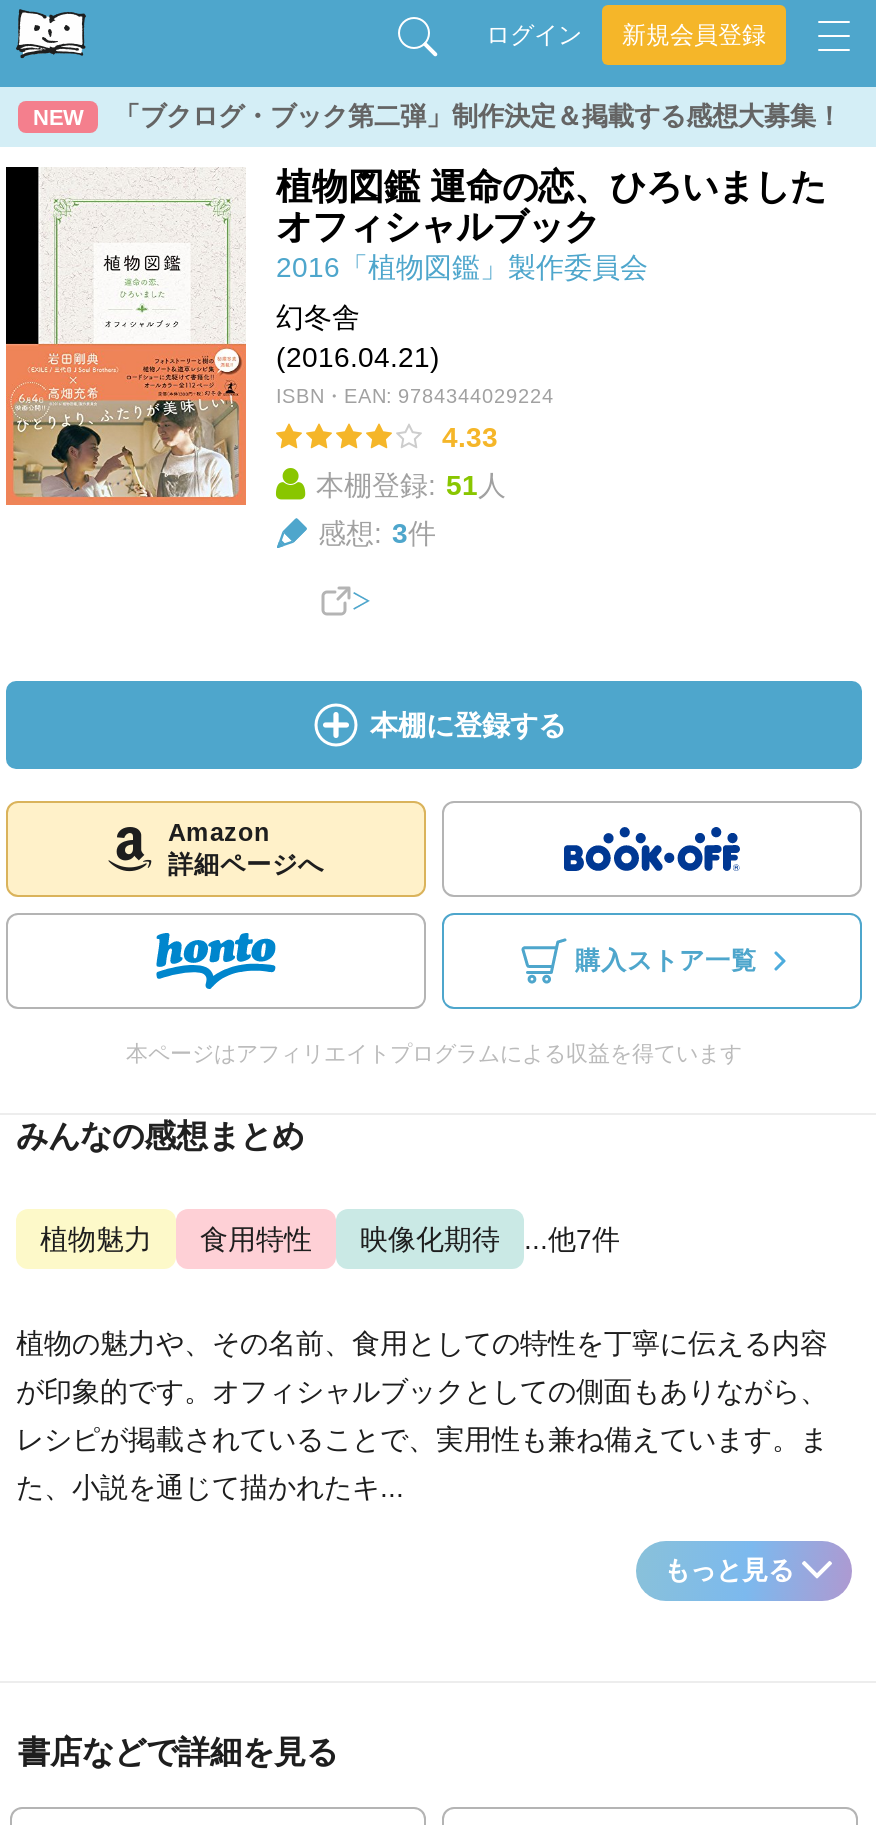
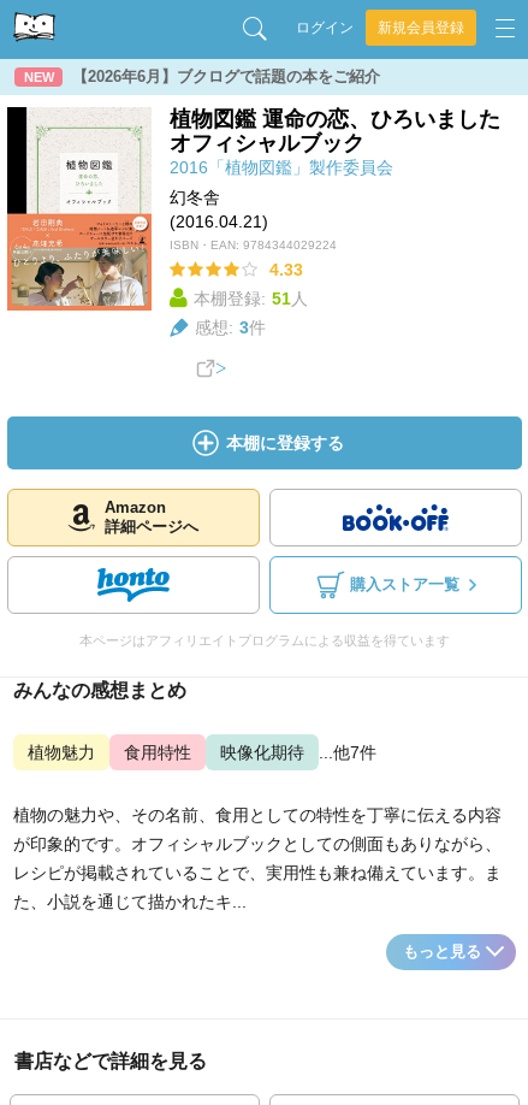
[114,101,842,131] 「ブクログ・ブック第二弾」制作決定＆掲載する感想大募集！ -> [72,67,380,85] 【2026年6月】ブクログで話題の本をご紹介

